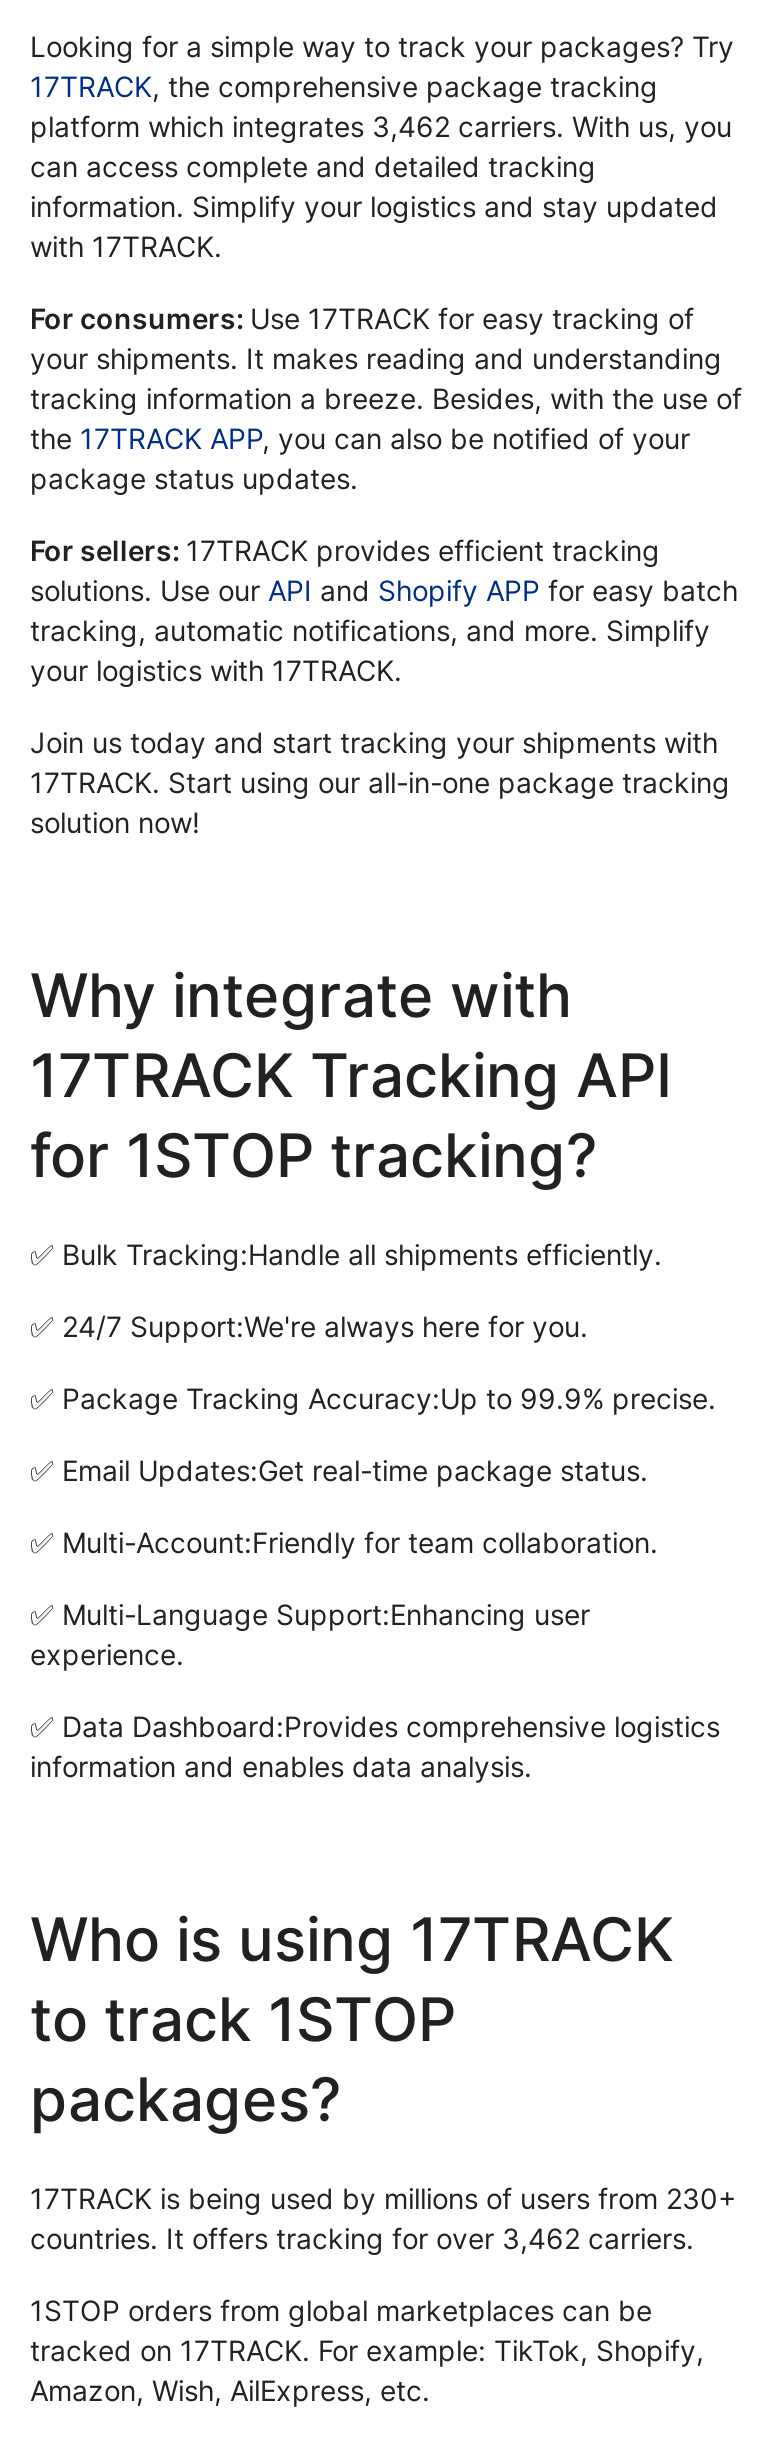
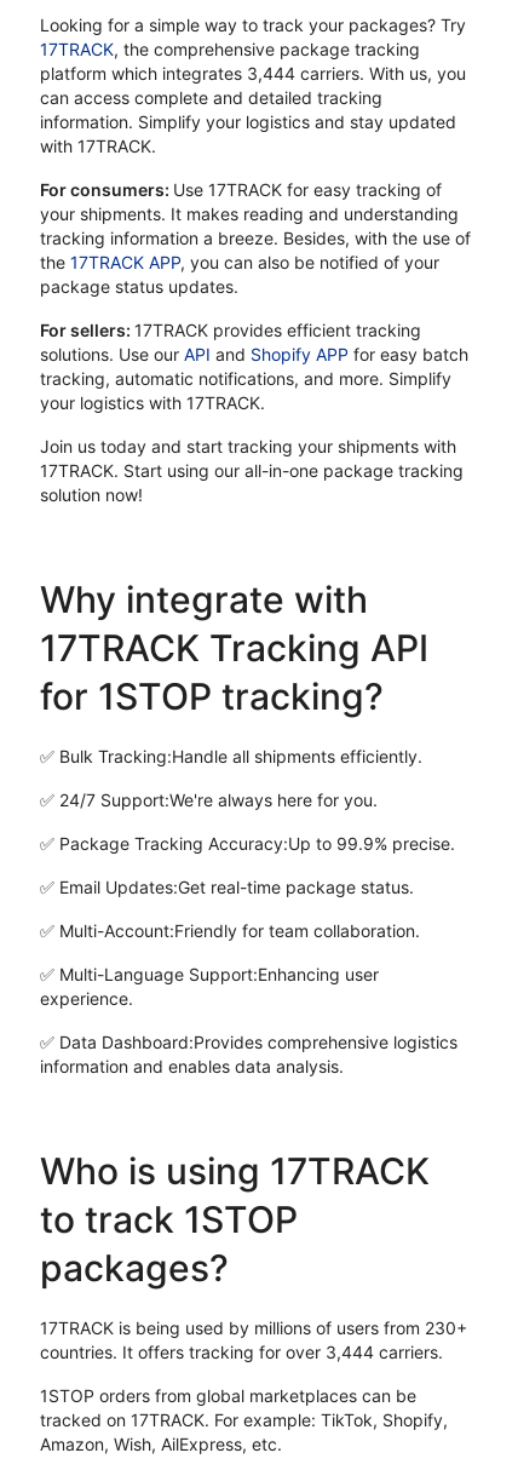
[30,110,732,144] platform which integrates 3,462 carriers. With us, you -> [40,63,466,84] platform which integrates 3,444 carriers. With us, you
[30,2222,694,2256] countries. It offers tracking for over 3,462 carriers. -> [40,1342,443,1363] countries. It offers tracking for over 3,444 carriers.

